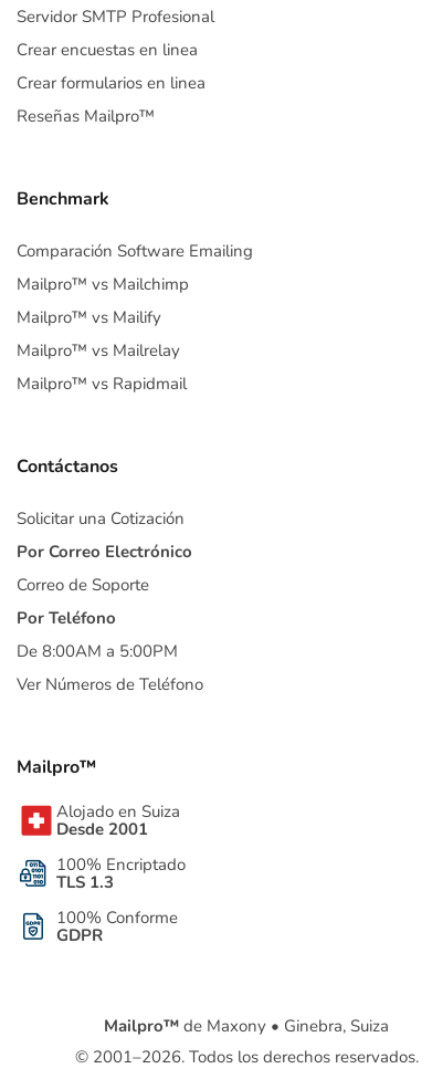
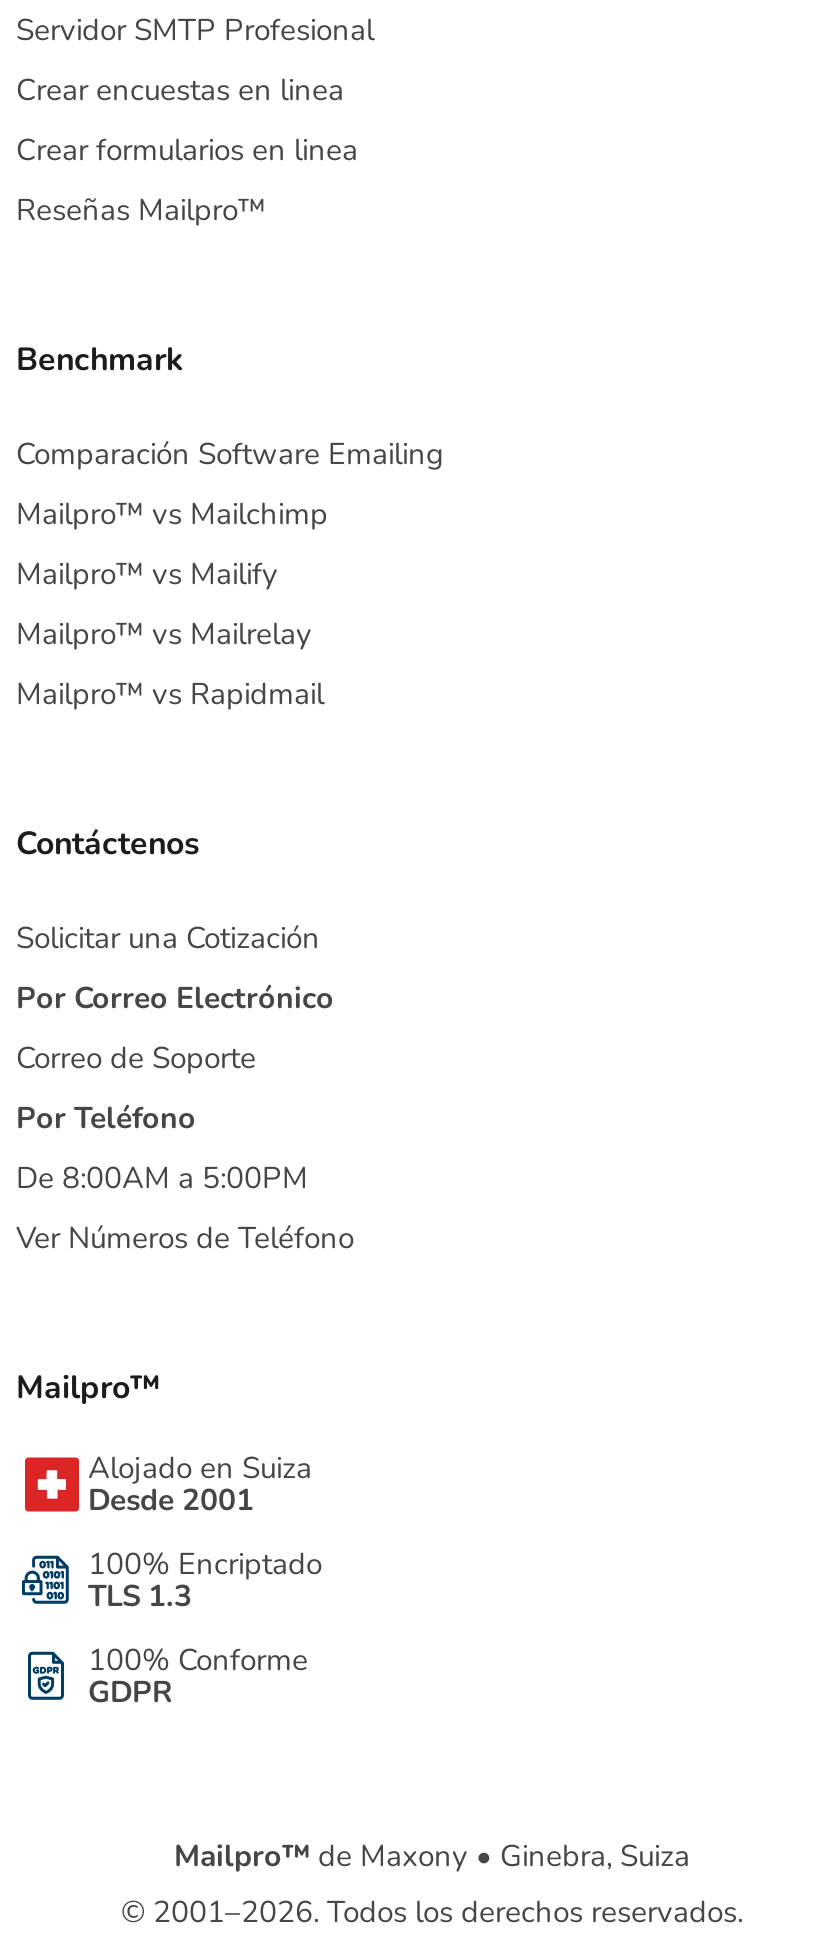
[17,454,118,479] Contáctanos -> [16,822,200,866] Contáctenos

